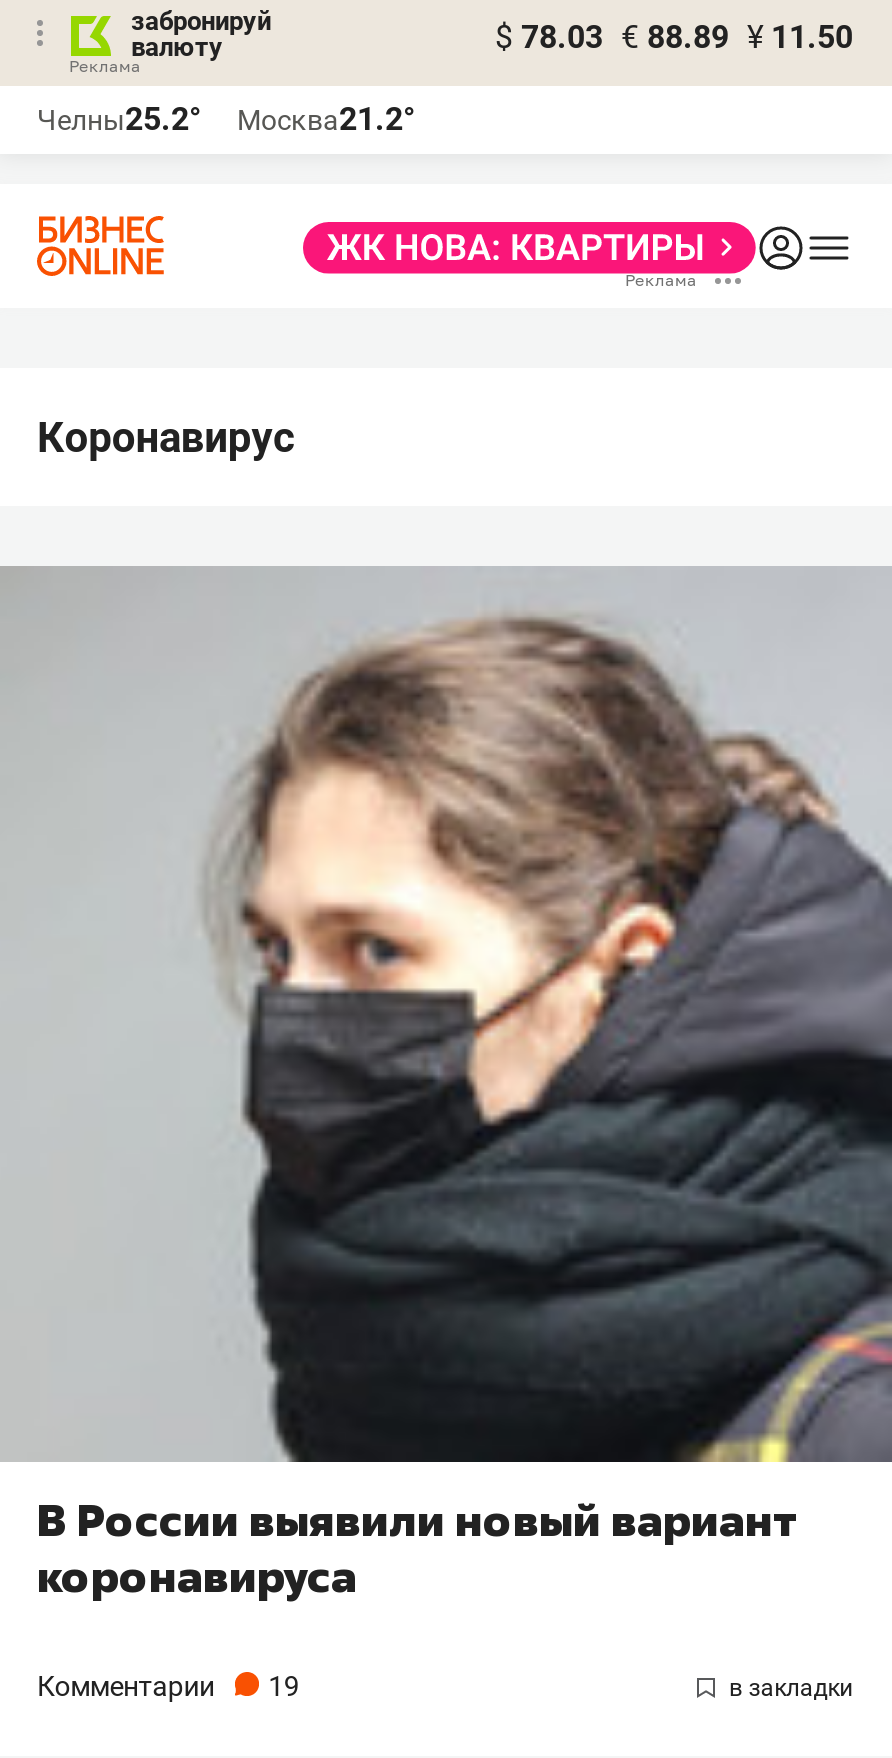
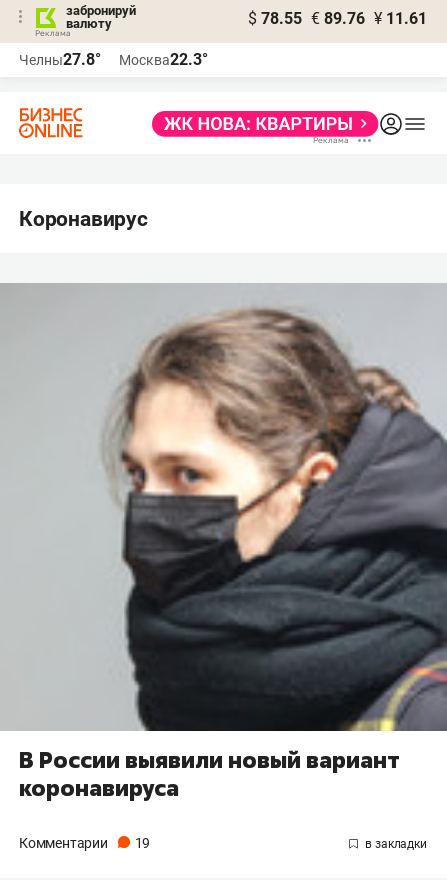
[495,18,853,56] $ 78.03 € 88.89 ¥ 11.50 -> [248,9,427,28] $ 78.55 € 89.76 ¥ 11.61
[37,100,201,138] Челны25.2° -> [19,50,101,69] Челны27.8°
[237,100,415,138] Москва21.2° -> [119,50,208,69] Москва22.3°

